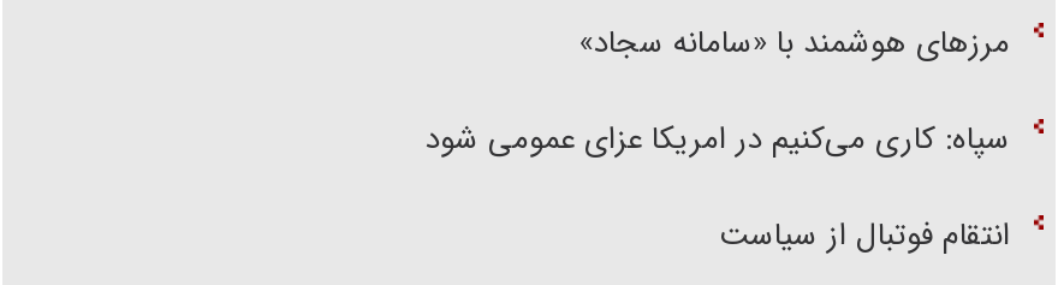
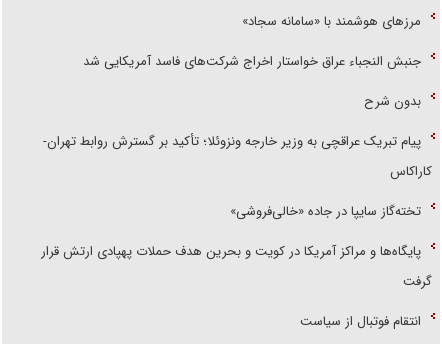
[426,114,1010,165] سپاه: کاری می‌کنیم در امریکا عزای عمومی شود -> [41,51,432,292] جنبش النجباء عراق خواستار اخراج شرکت‌های فاسد آمریکایی شد | بدون شرح | پیام تبریک عراقچی به وزیر خارجه ونزوئلا؛ تأکید بر گسترش روابط تهران- | کاراکاس | تخته‌گاز سایپا در جاده «خالی‌فروشی» | پایگاه‌ها و مراکز آمریکا در کویت و بحرین هدف حملات پهپادی ارتش قرار | گرفت

